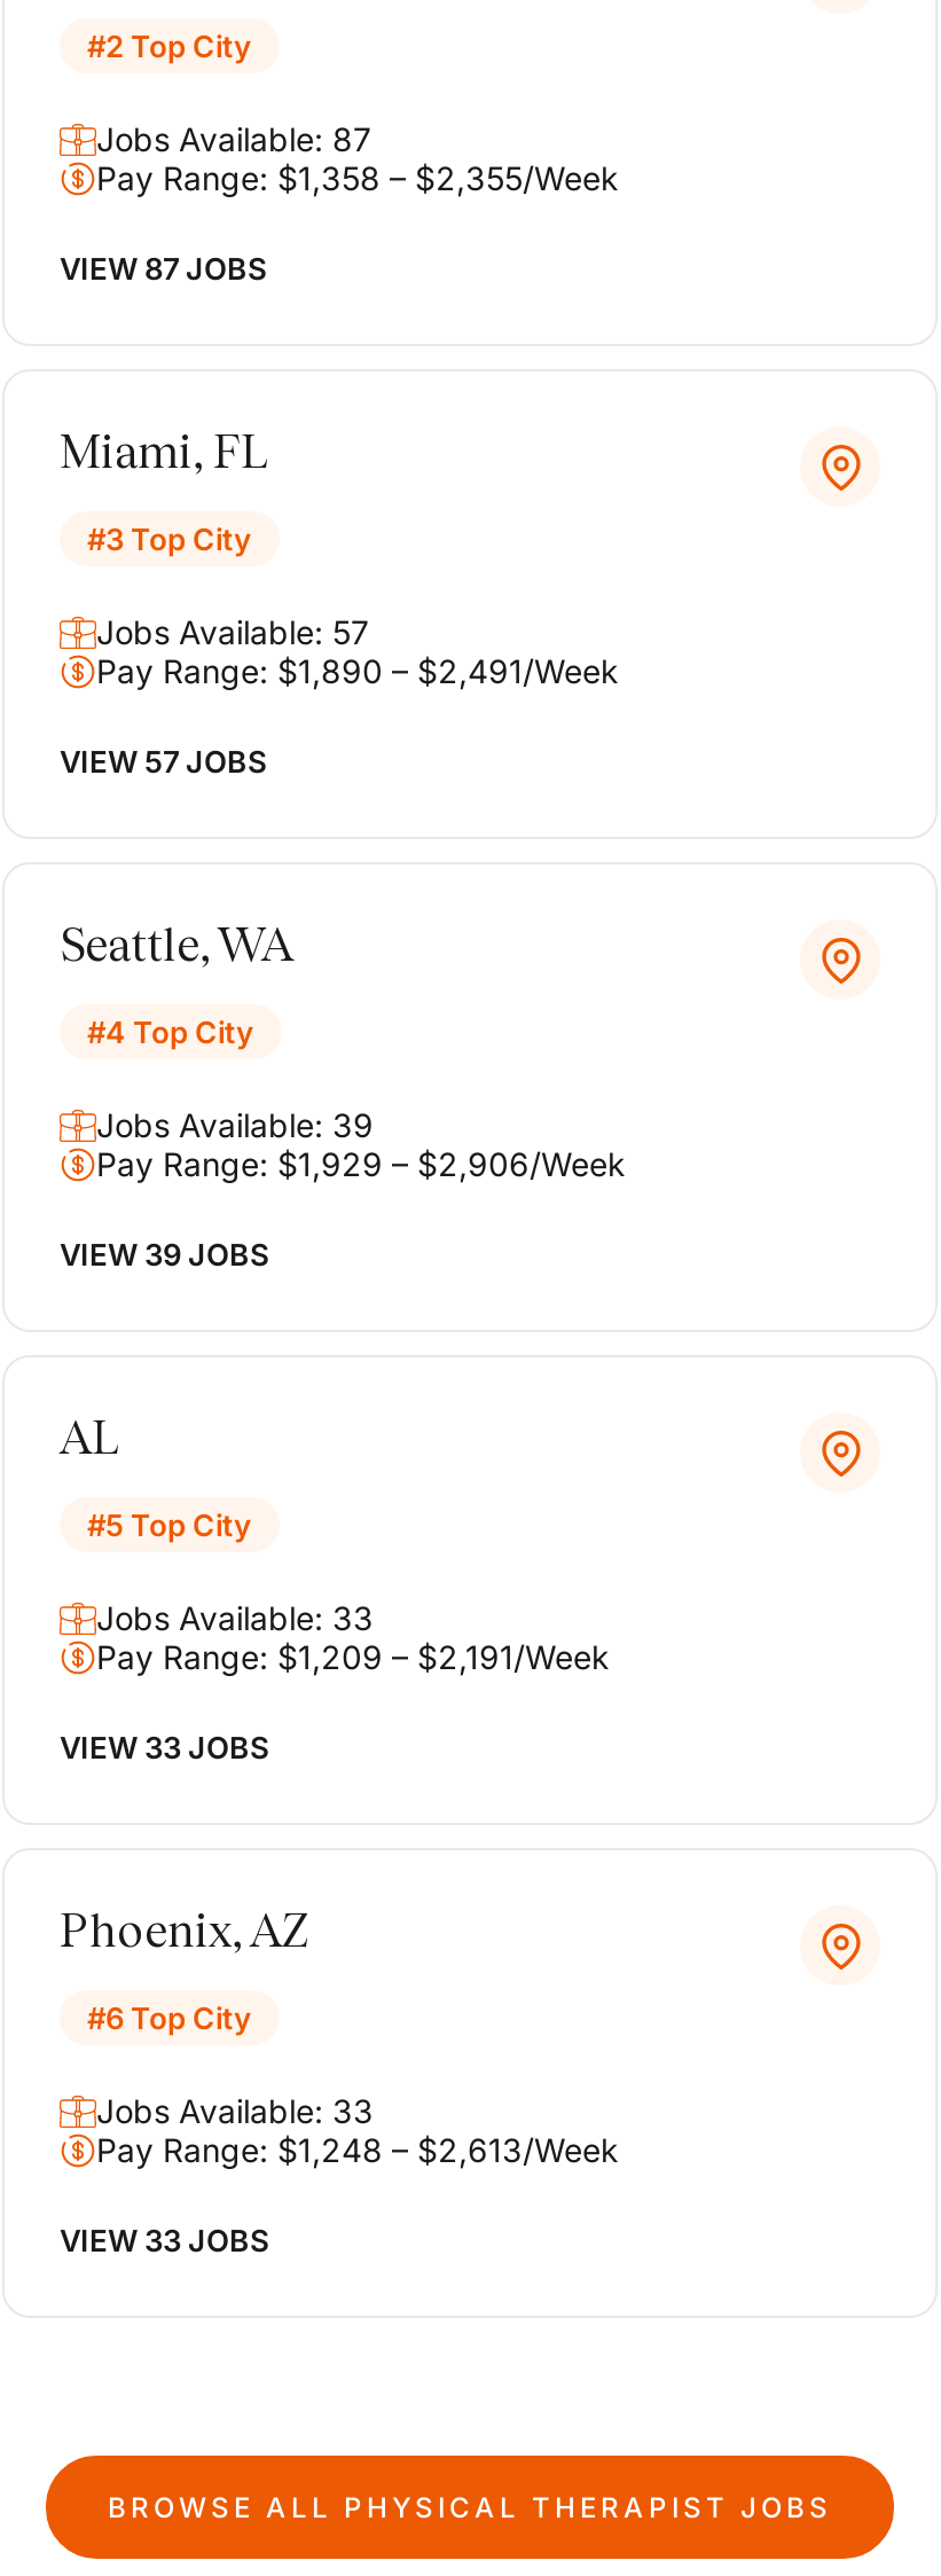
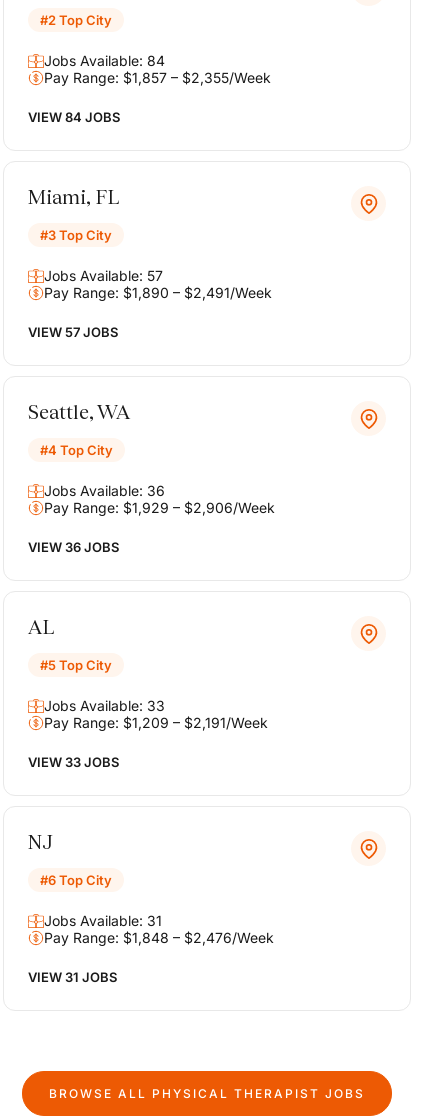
[96,119,371,158] Jobs Available: 87 -> [44,52,165,69] Jobs Available: 84
[96,158,619,197] Pay Range: $1,358 – $2,355/Week -> [44,69,271,86] Pay Range: $1,857 – $2,355/Week
[60,250,266,287] VIEW 87 JOBS -> [28,109,120,125] VIEW 84 JOBS
[96,1105,374,1144] Jobs Available: 39 -> [44,482,165,499] Jobs Available: 36
[60,1236,268,1273] VIEW 39 JOBS -> [28,539,119,555] VIEW 36 JOBS
[60,1903,309,1956] Phoenix, AZ -> [28,830,53,853] NJ
[96,2091,374,2130] Jobs Available: 33 -> [44,912,162,929] Jobs Available: 31
[96,2130,619,2169] Pay Range: $1,248 – $2,613/Week -> [44,929,274,946] Pay Range: $1,848 – $2,476/Week
[60,2222,268,2258] VIEW 33 JOBS -> [28,969,117,985] VIEW 31 JOBS

